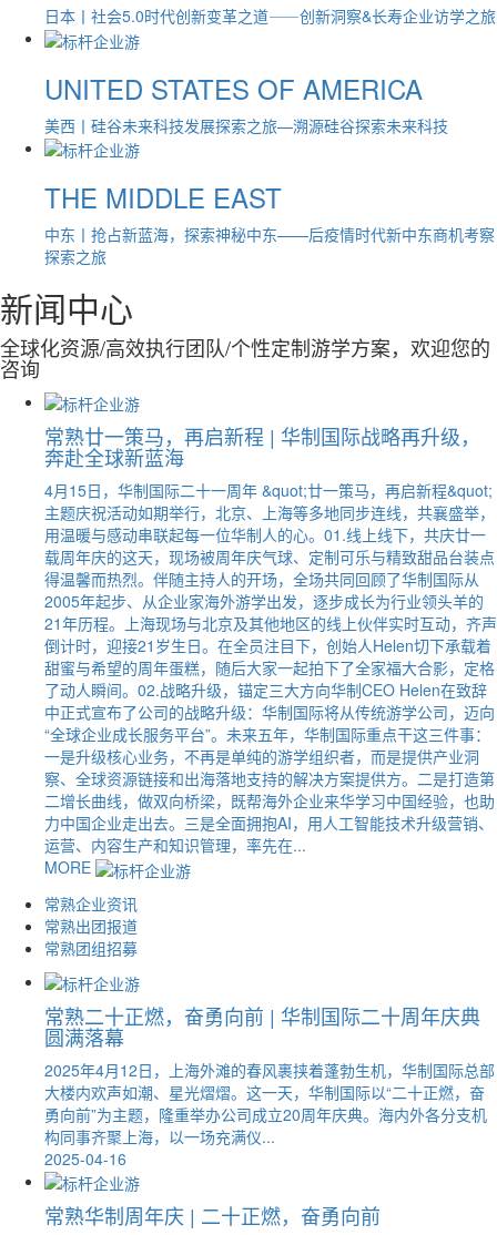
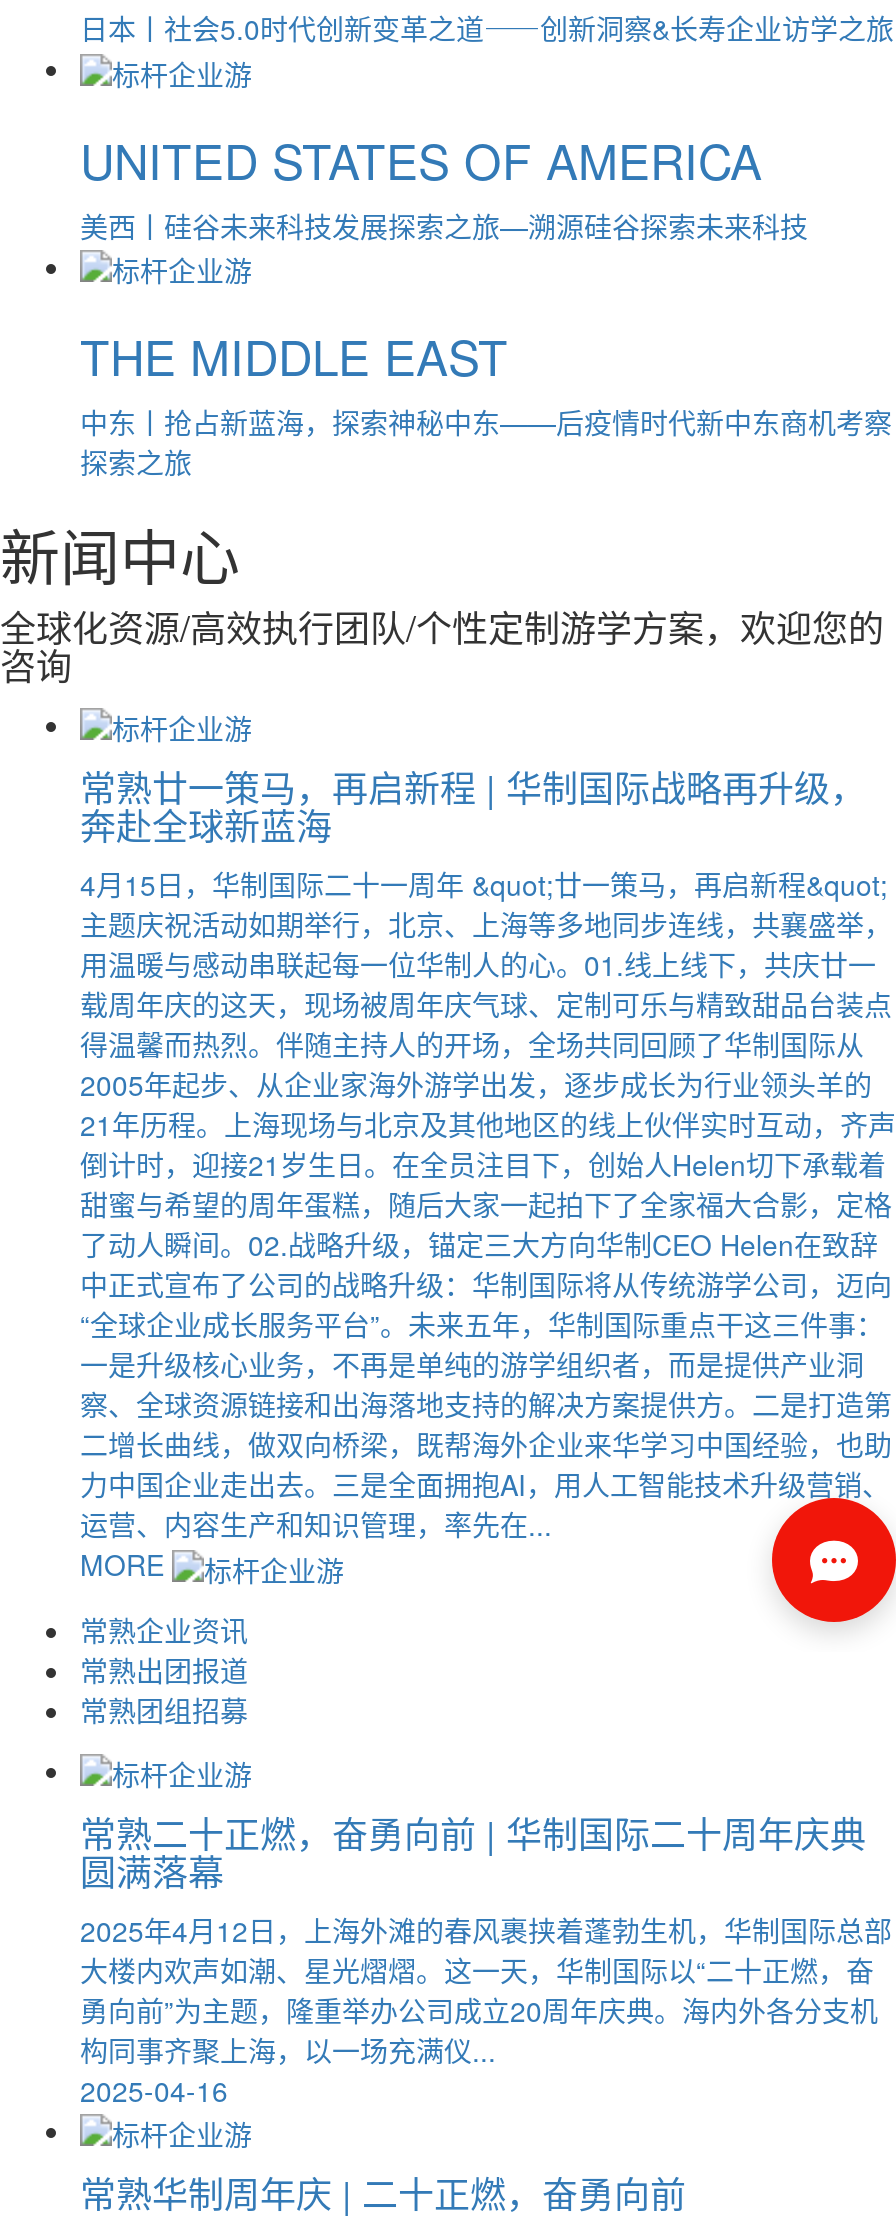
none -> [768,1510,890,1634] [image]

